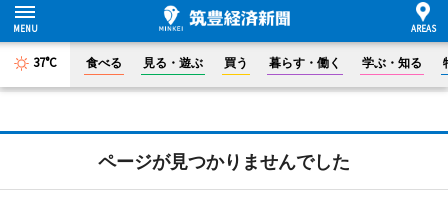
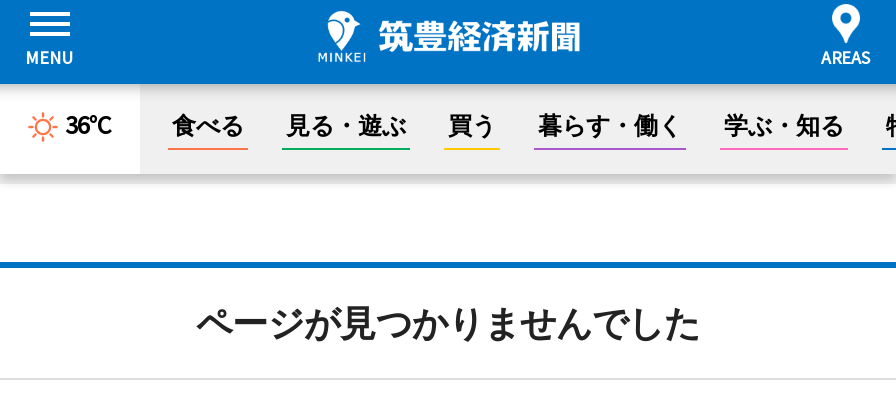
[32,54,56,71] 37°C -> [65,109,113,143] 36°C

